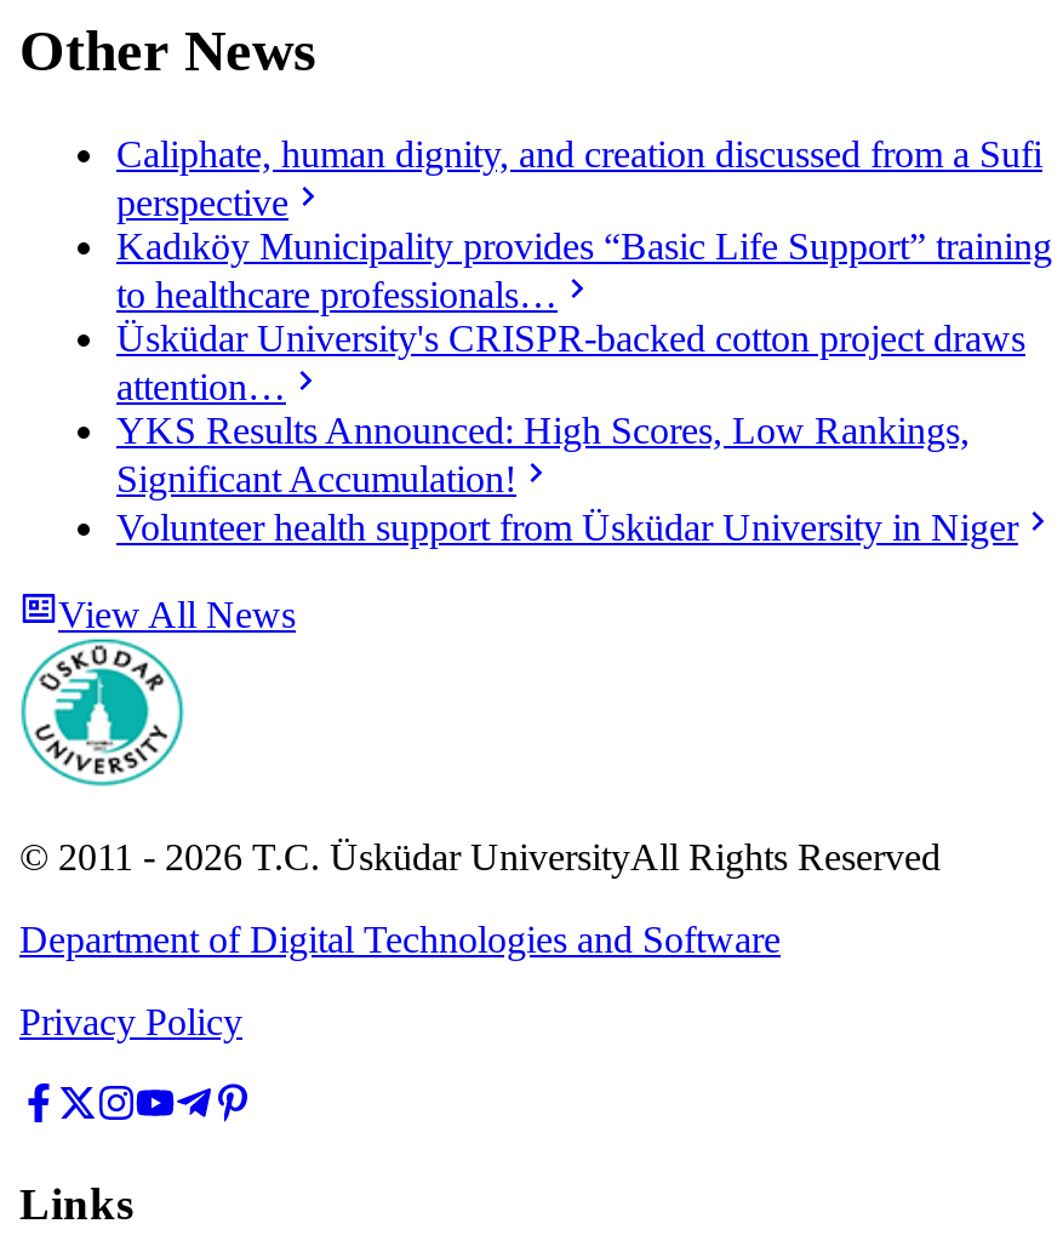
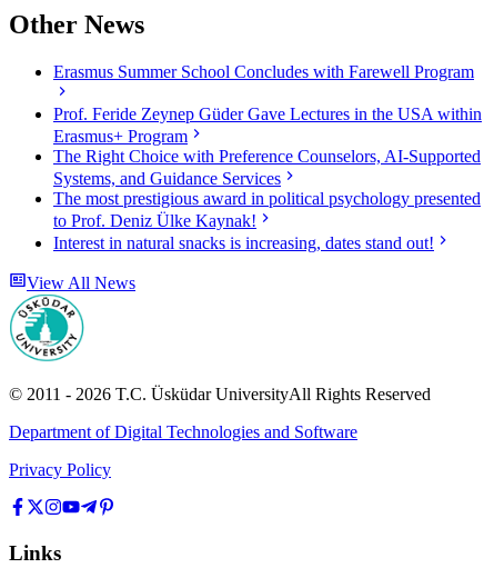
[116,133,1052,548] Caliphate, human dignity, and creation discussed from a Sufi | perspective | Kadıköy Municipality provides “Basic Life Support” training | to healthcare professionals… | Üsküdar University's CRISPR-backed cotton project draws | attention… | YKS Results Announced: High Scores, Low Rankings, | Significant Accumulation! | Volunteer health support from Üsküdar University in Niger -> [53,62,482,252] Erasmus Summer School Concludes with Farewell Program | Prof. Feride Zeynep Güder Gave Lectures in the USA within | Erasmus+ Program | The Right Choice with Preference Counselors, AI-Supported | Systems, and Guidance Services | The most prestigious award in political psychology presented | to Prof. Deniz Ülke Kaynak! | Interest in natural snacks is increasing, dates stand out!

